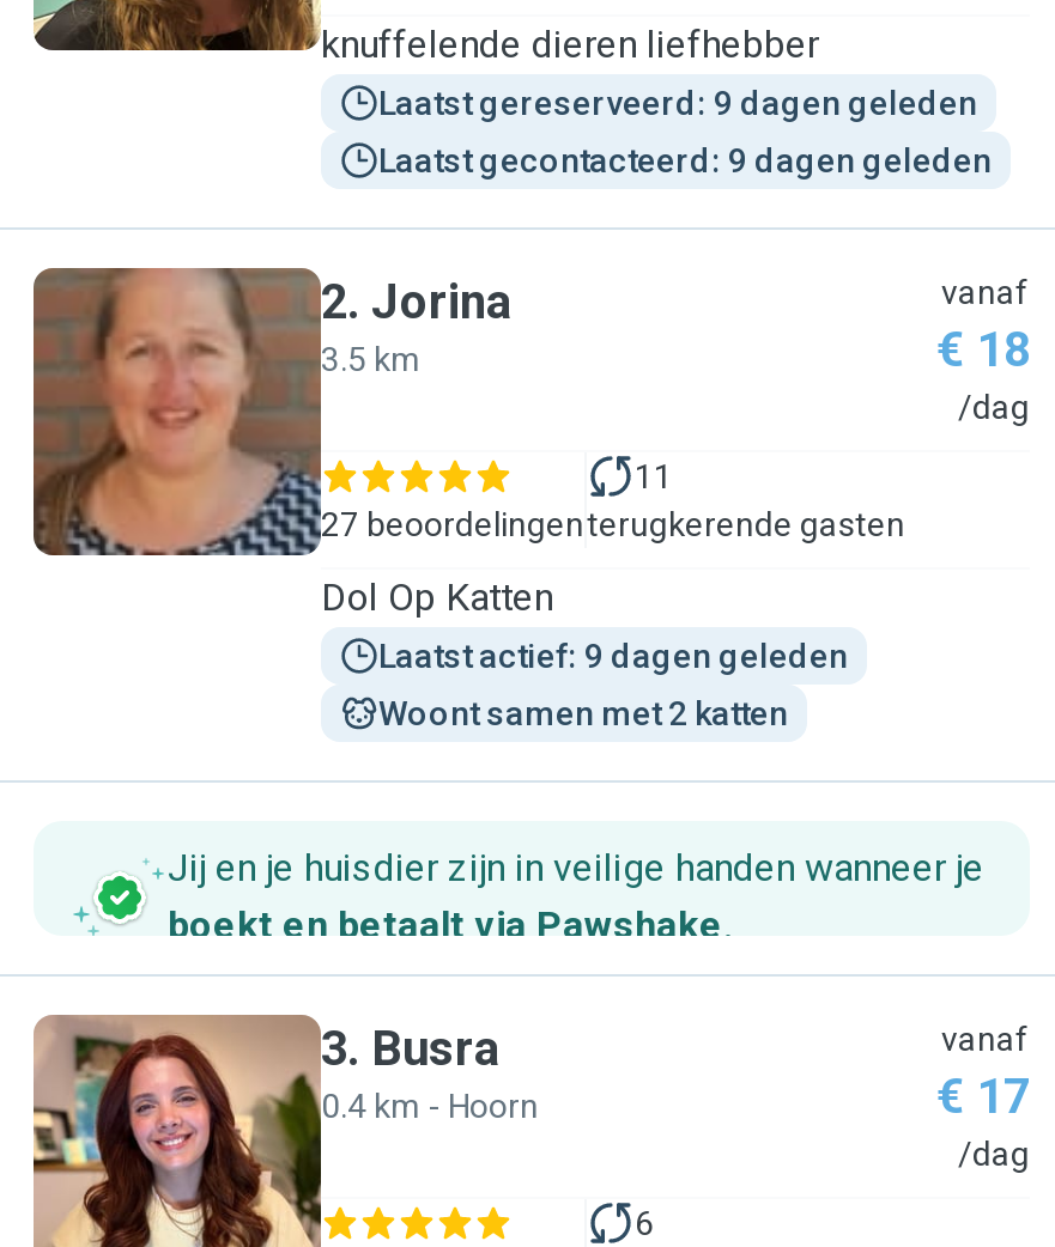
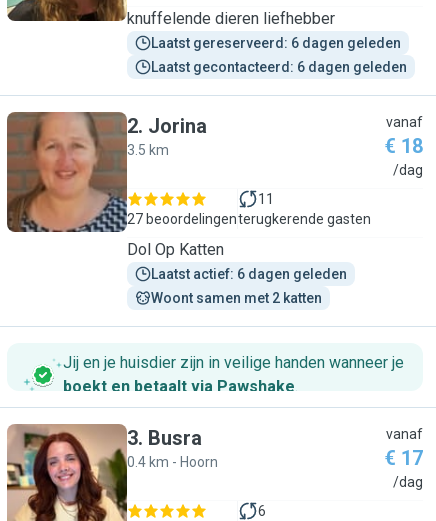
[378,84,977,122] Laatst gereserveerd: 9 dagen geleden -> [151,35,401,51] Laatst gereserveerd: 6 dagen geleden
[378,141,992,180] Laatst gecontacteerd: 9 dagen geleden -> [151,59,407,75] Laatst gecontacteerd: 6 dagen geleden
[378,637,848,675] Laatst actief: 9 dagen geleden -> [151,266,347,282] Laatst actief: 6 dagen geleden

